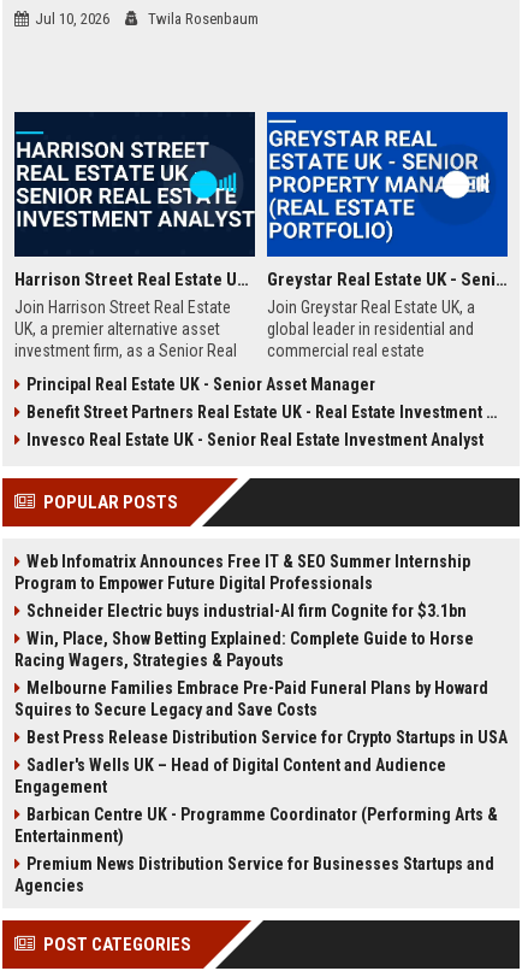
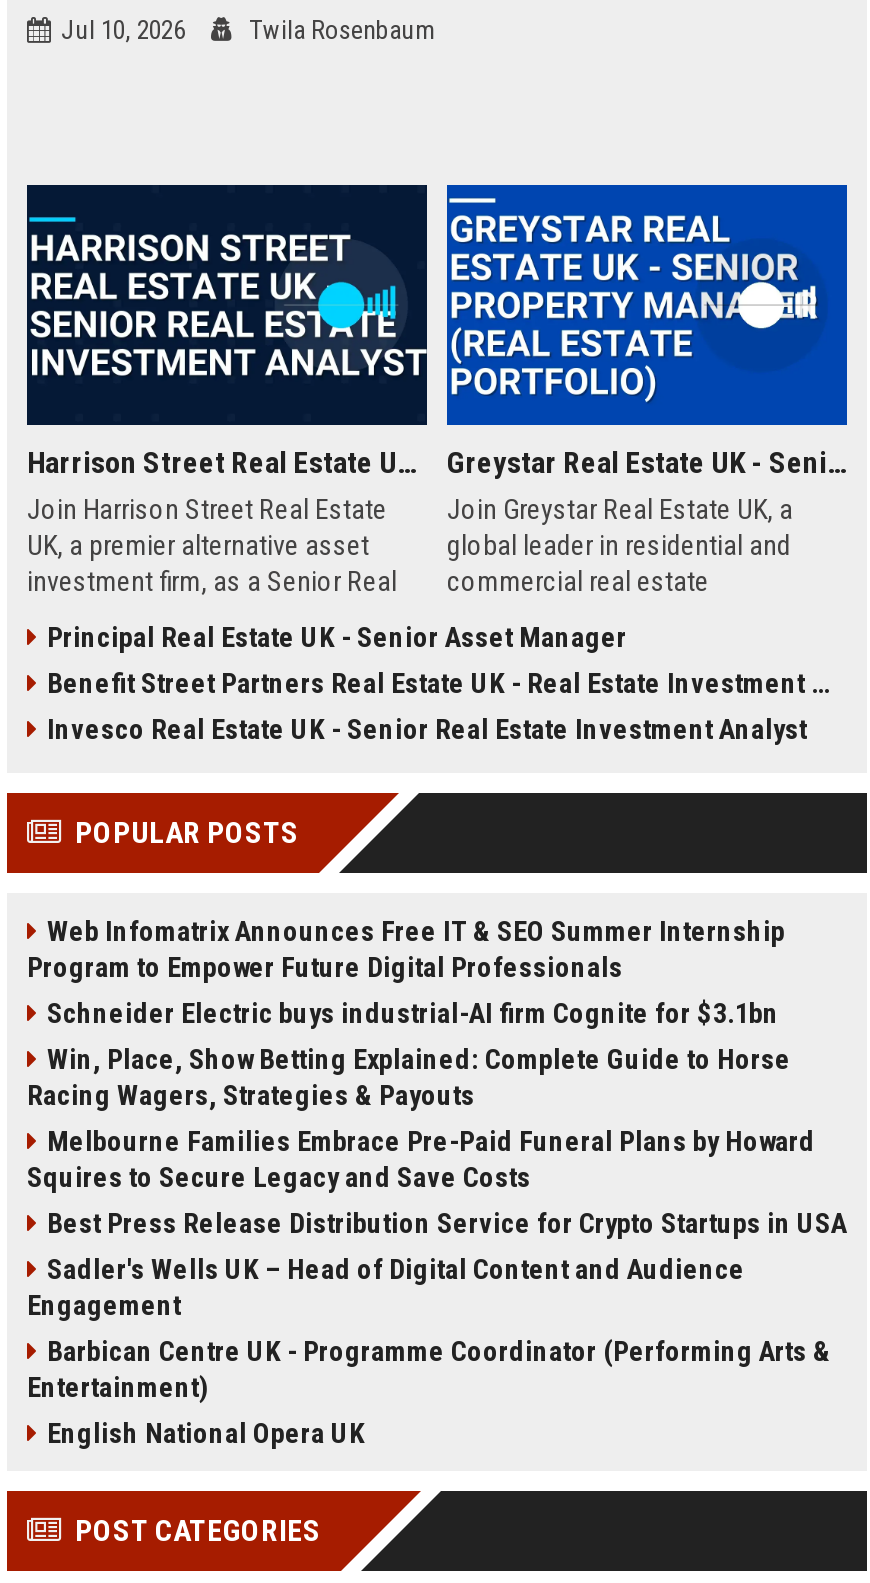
[14,854,494,895] Premium News Distribution Service for Businesses Startups and | Agencies -> [47,1417,365,1449] English National Opera UK

